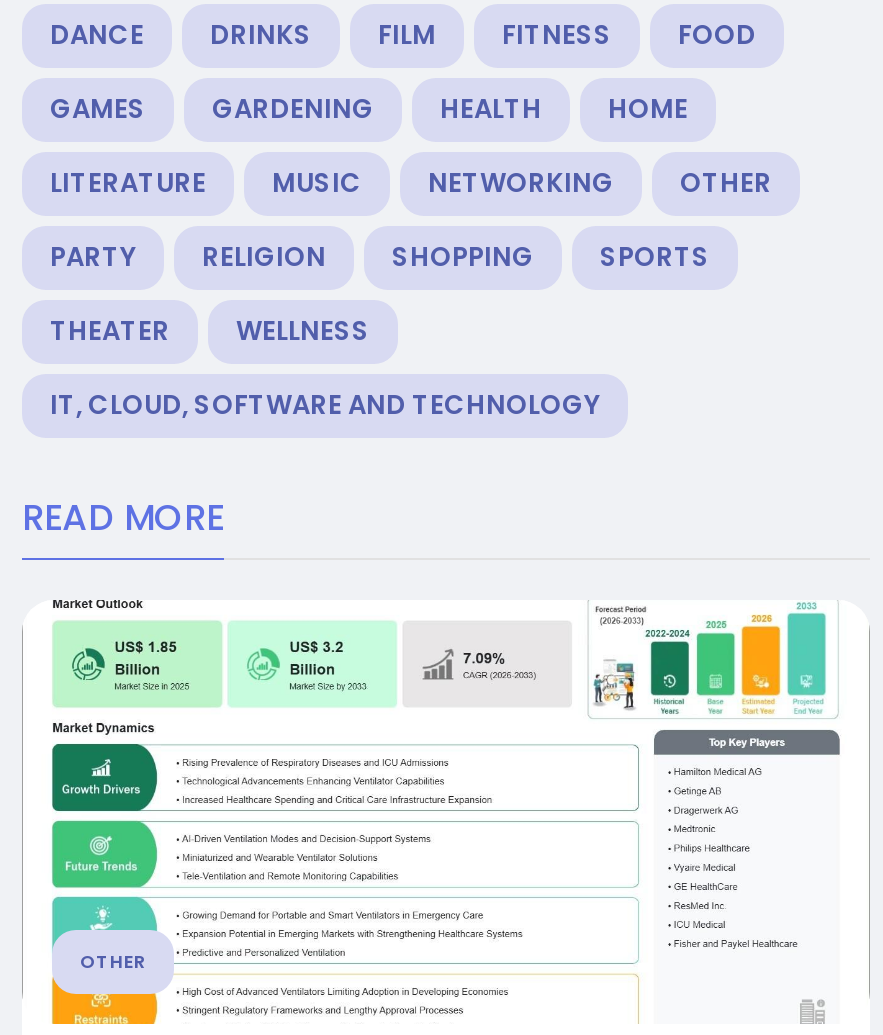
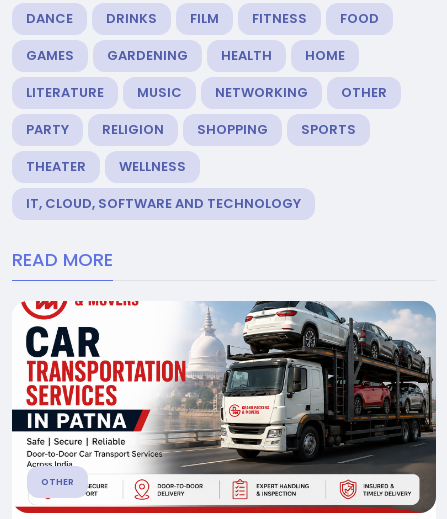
[22,598,870,1026] [image] -> [11,300,437,514] [image]

